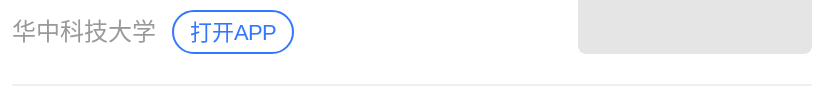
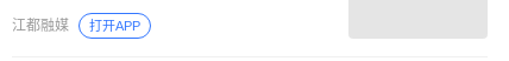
[12,19,156,47] 华中科技大学 -> [12,18,69,34] 江都融媒

